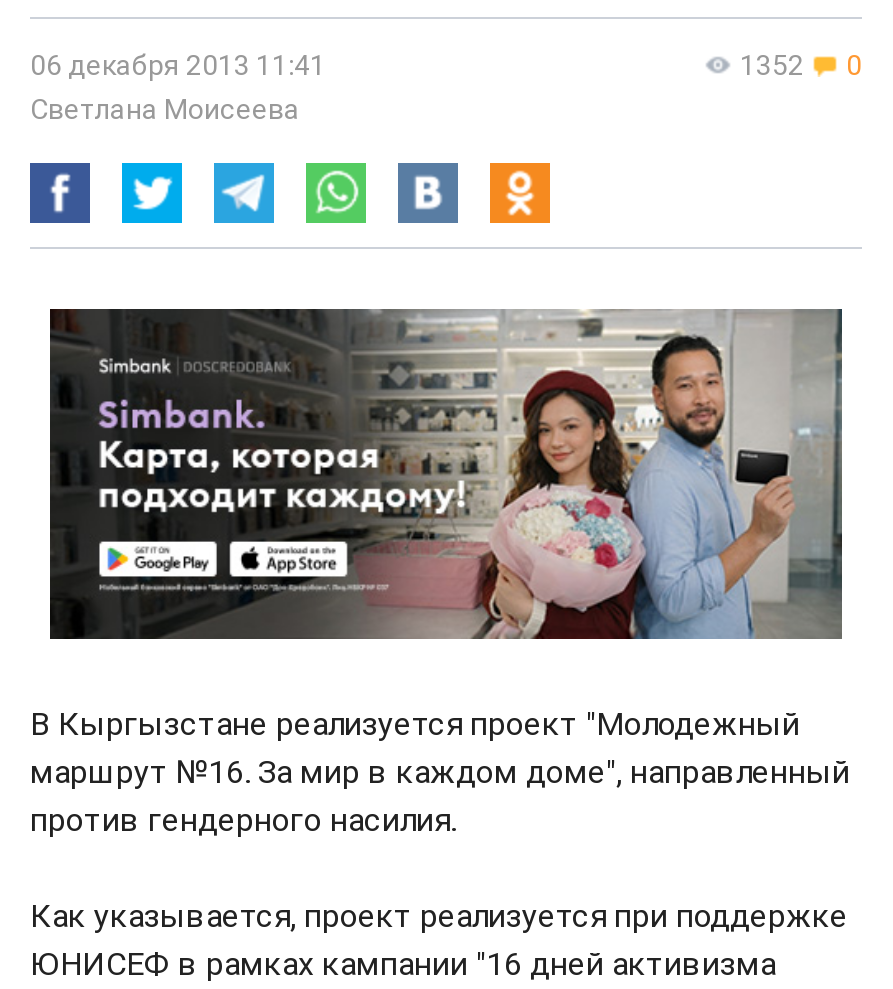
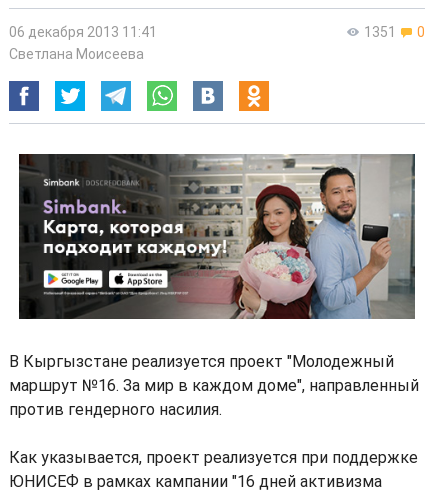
[734,49,862,81] 1352 0 -> [361,24,425,40] 1351 0

